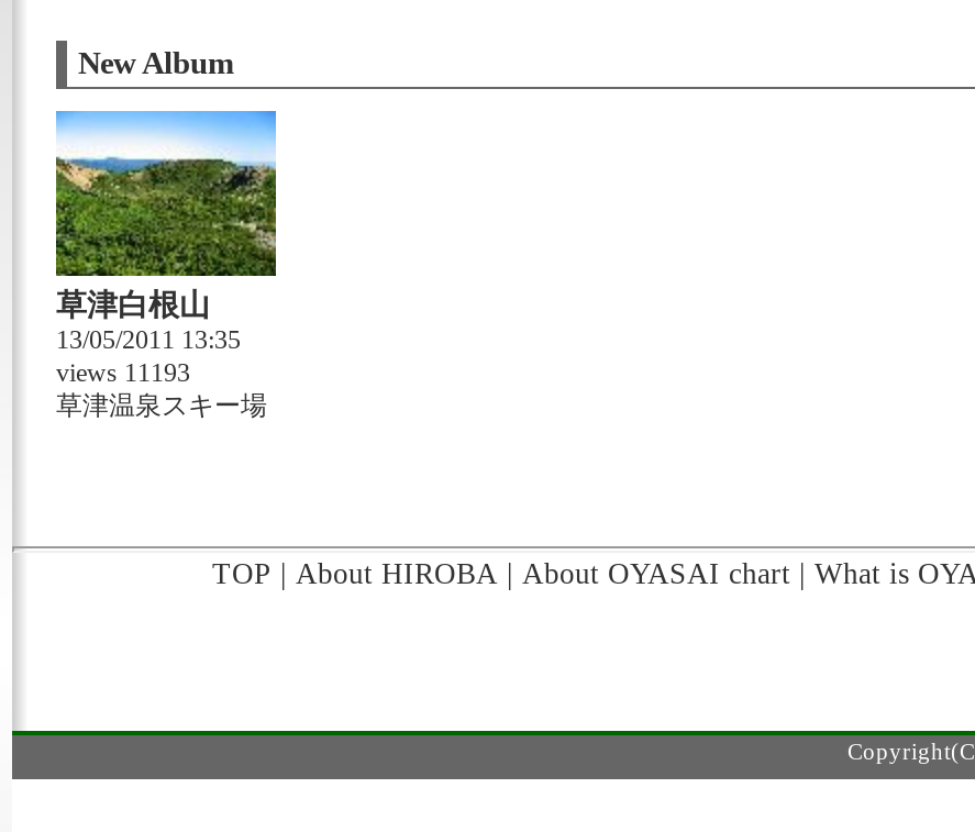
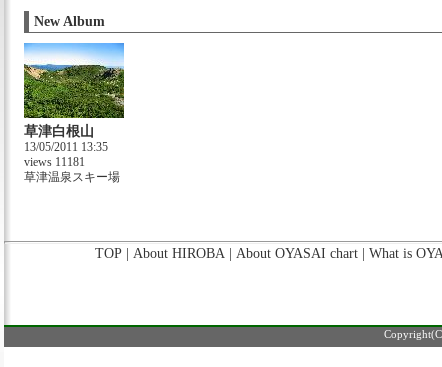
[56,357,190,388] views 11193 -> [24,155,85,169] views 11181

